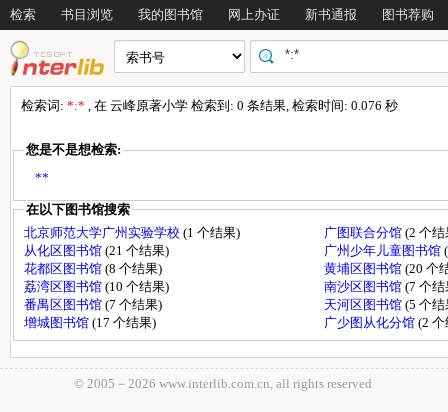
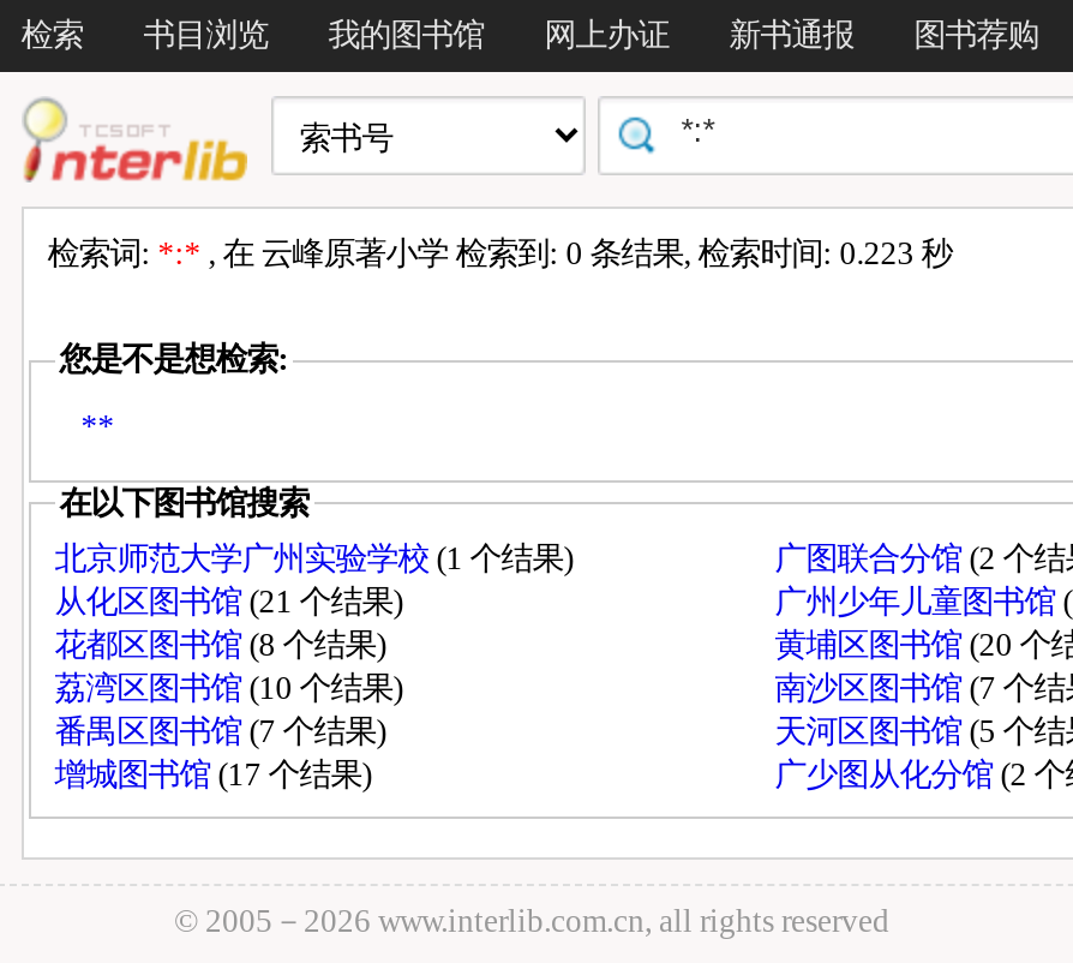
[21,98,398,113] 检索词: *:*, 在 云峰原著小学 检索到: 0 条结果, 检索时间: 0.076 秒 -> [48,235,952,271] 检索词: *:*, 在 云峰原著小学 检索到: 0 条结果, 检索时间: 0.223 秒

